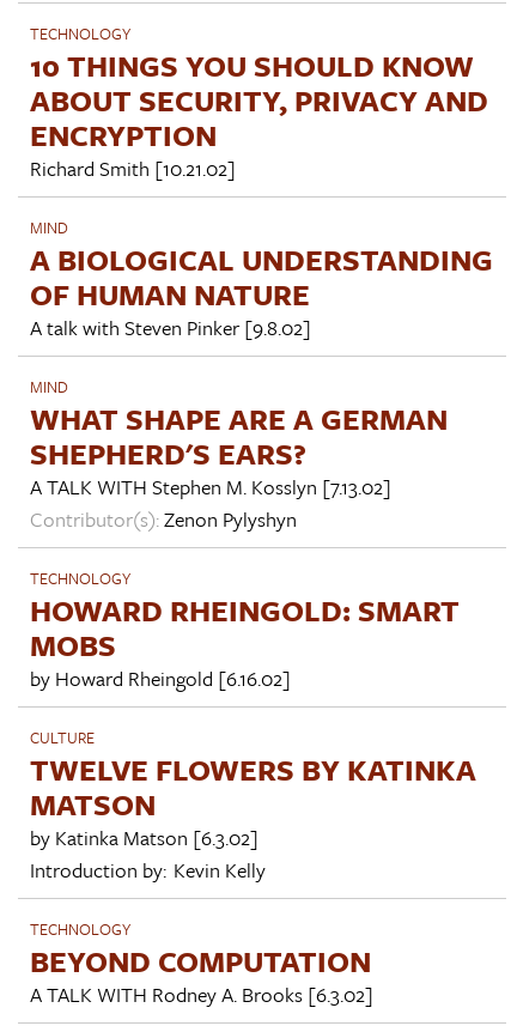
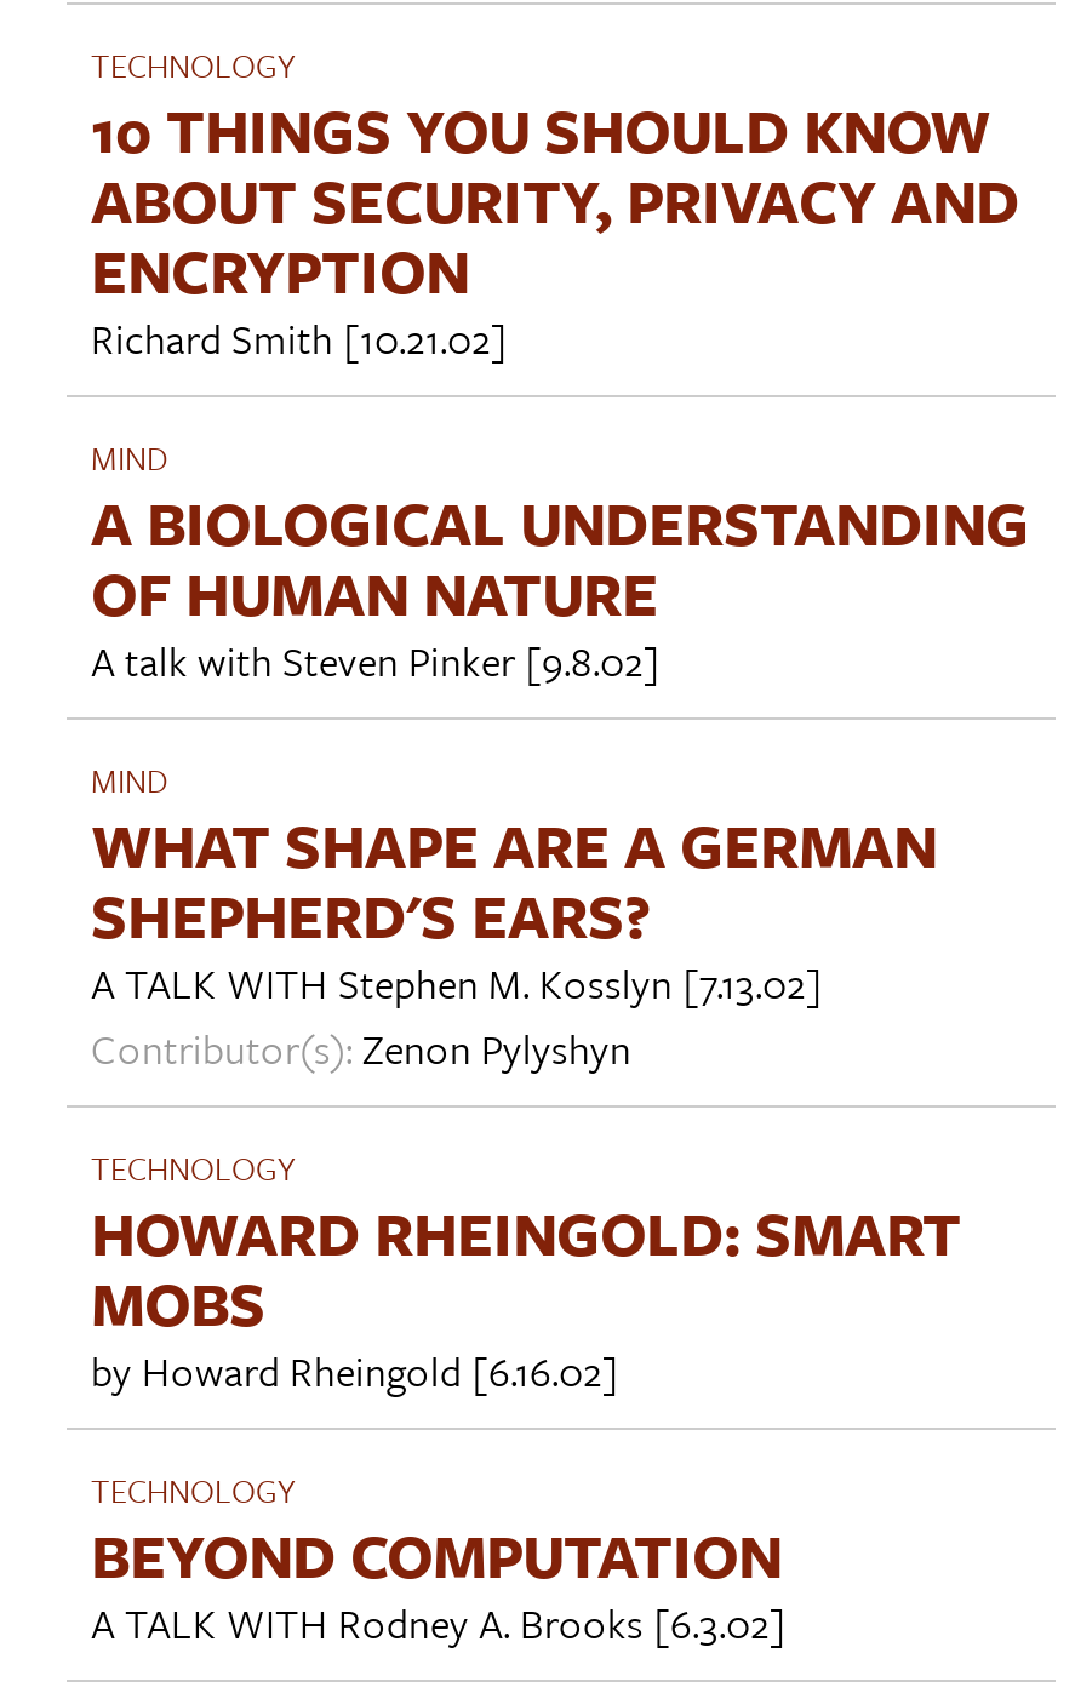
[30,725,476,884] CULTURE | TWELVE FLOWERS BY KATINKA | MATSON | by Katinka Matson [6.3.02] | Introduction by: Kevin Kelly -> none

